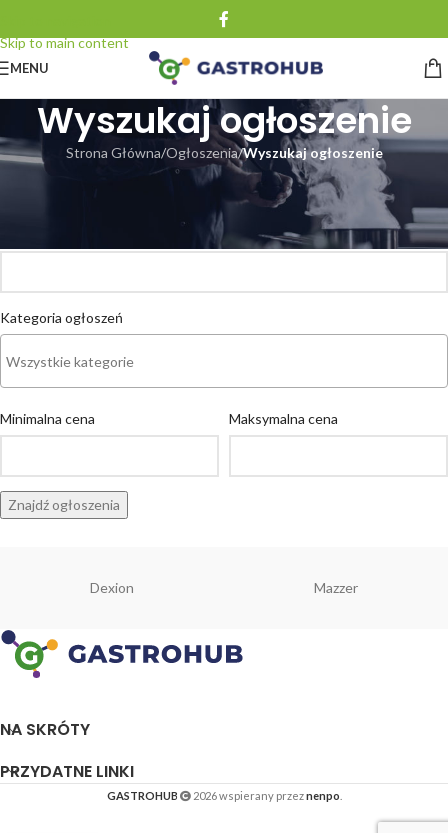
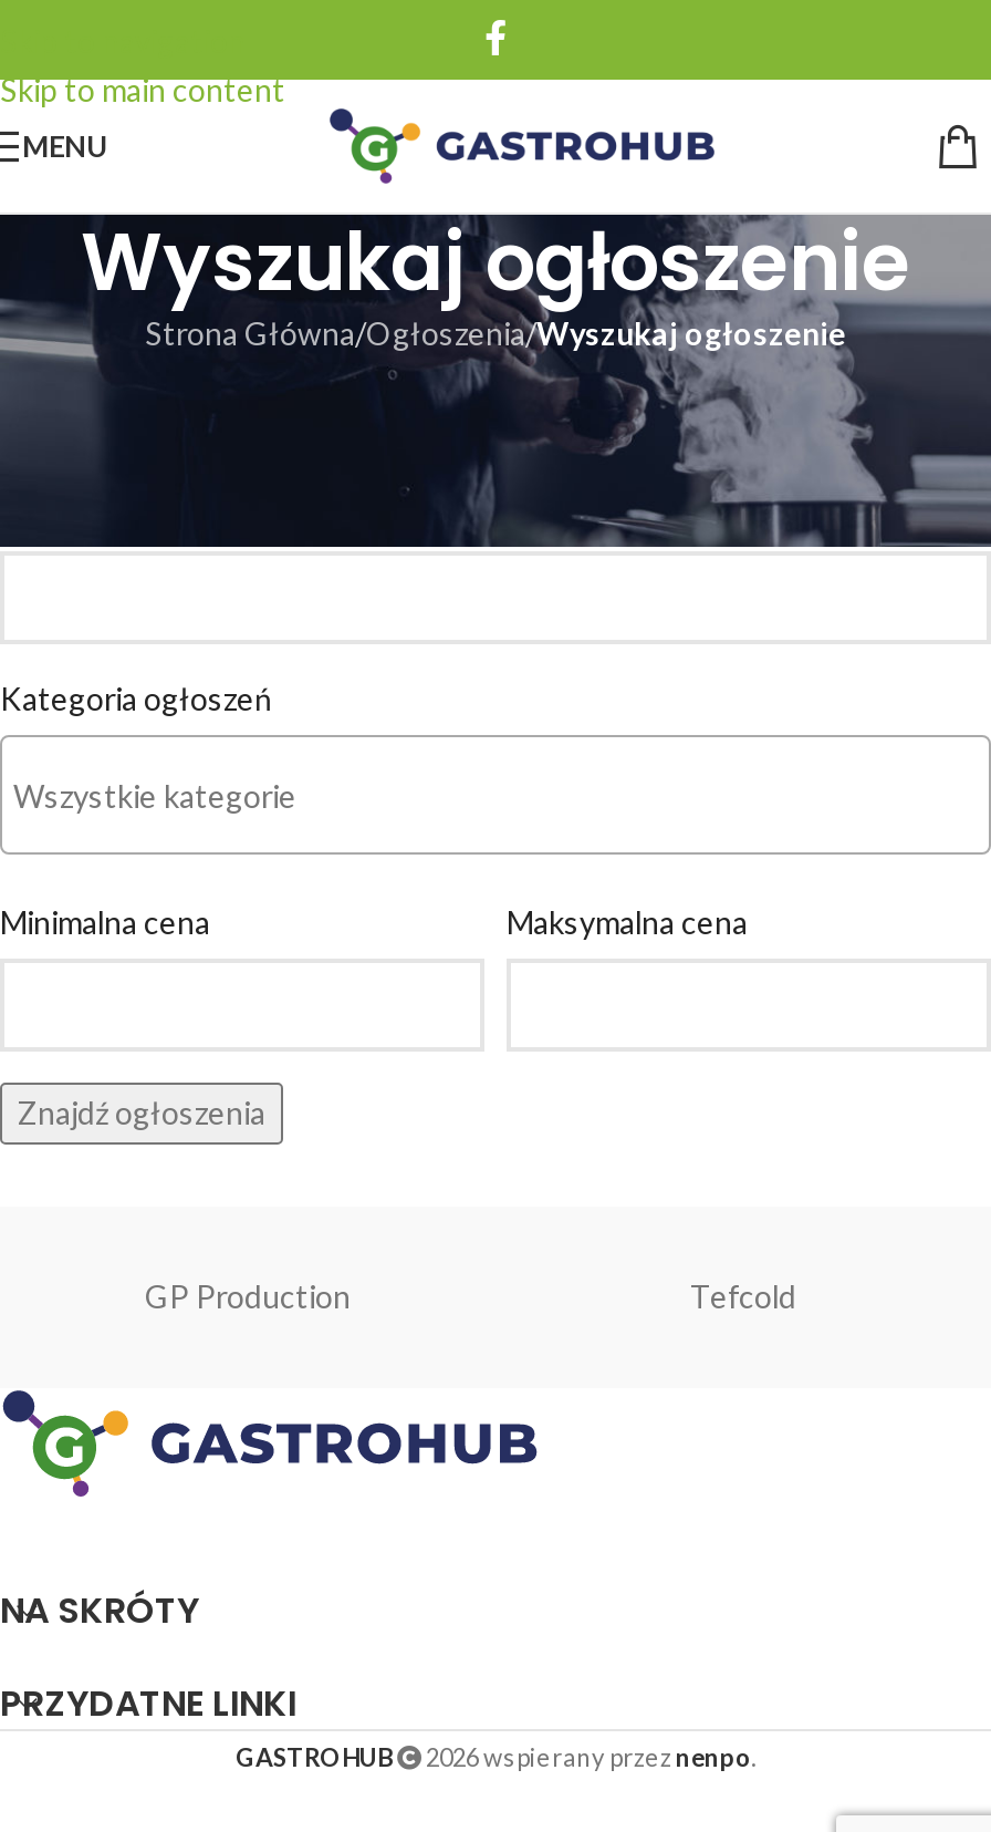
[90,579,358,596] Dexion | Mazzer -> [145,1277,796,1315] GP Production | Tefcold

